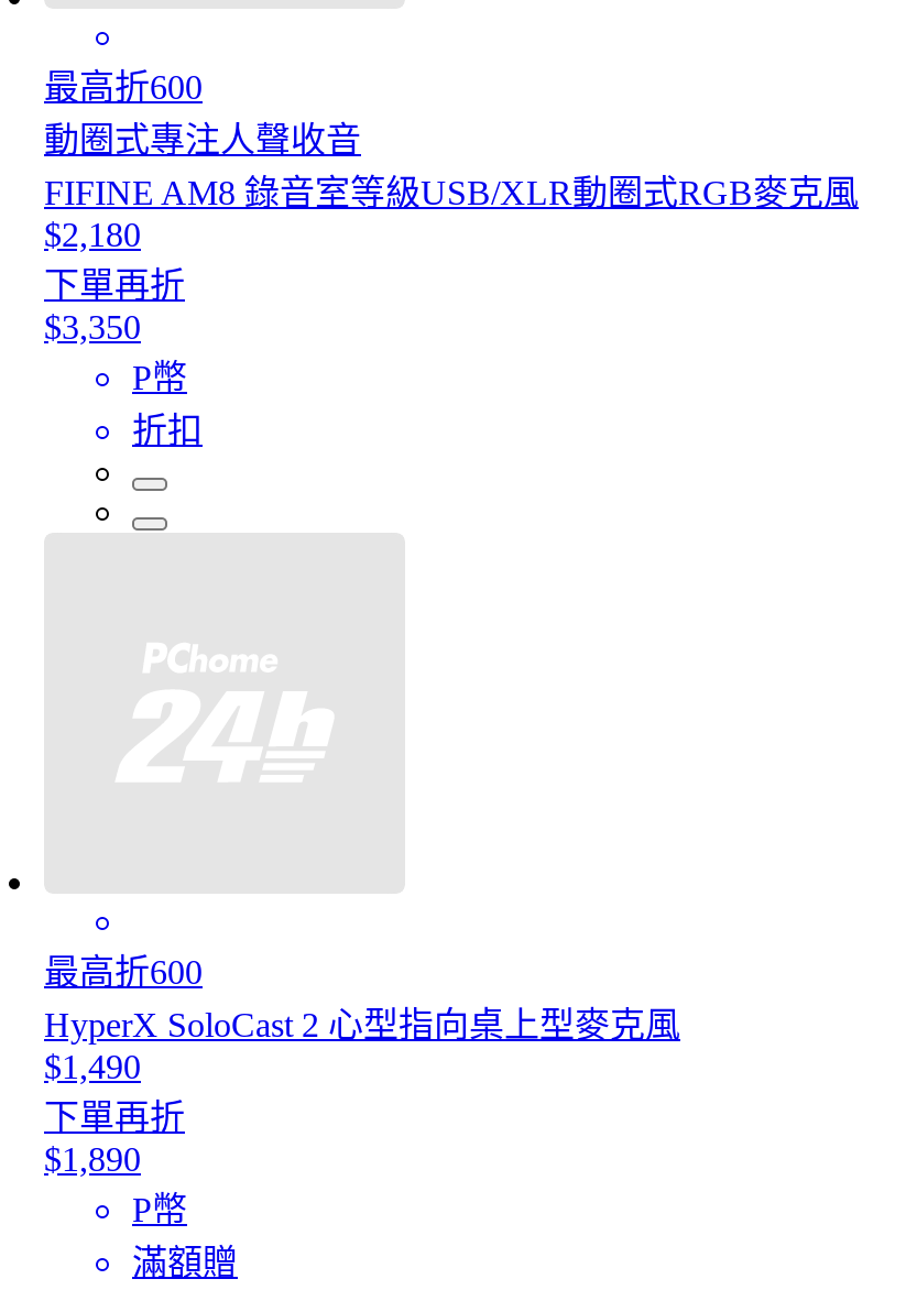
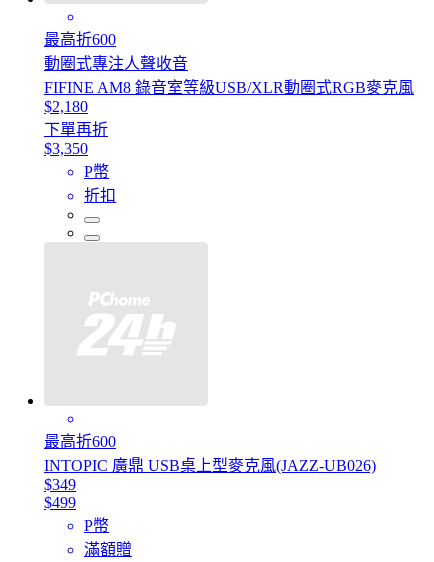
[44,1006,680,1178] HyperX SoloCast 2 心型指向桌上型麥克風 | $1,490 | 下單再折 | $1,890 -> [44,457,376,511] INTOPIC 廣鼎 USB桌上型麥克風(JAZZ-UB026) | $349 | $499

